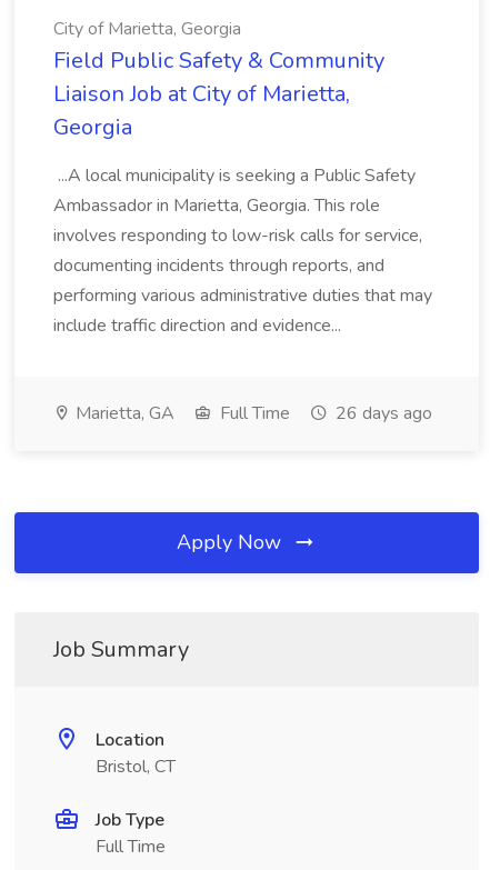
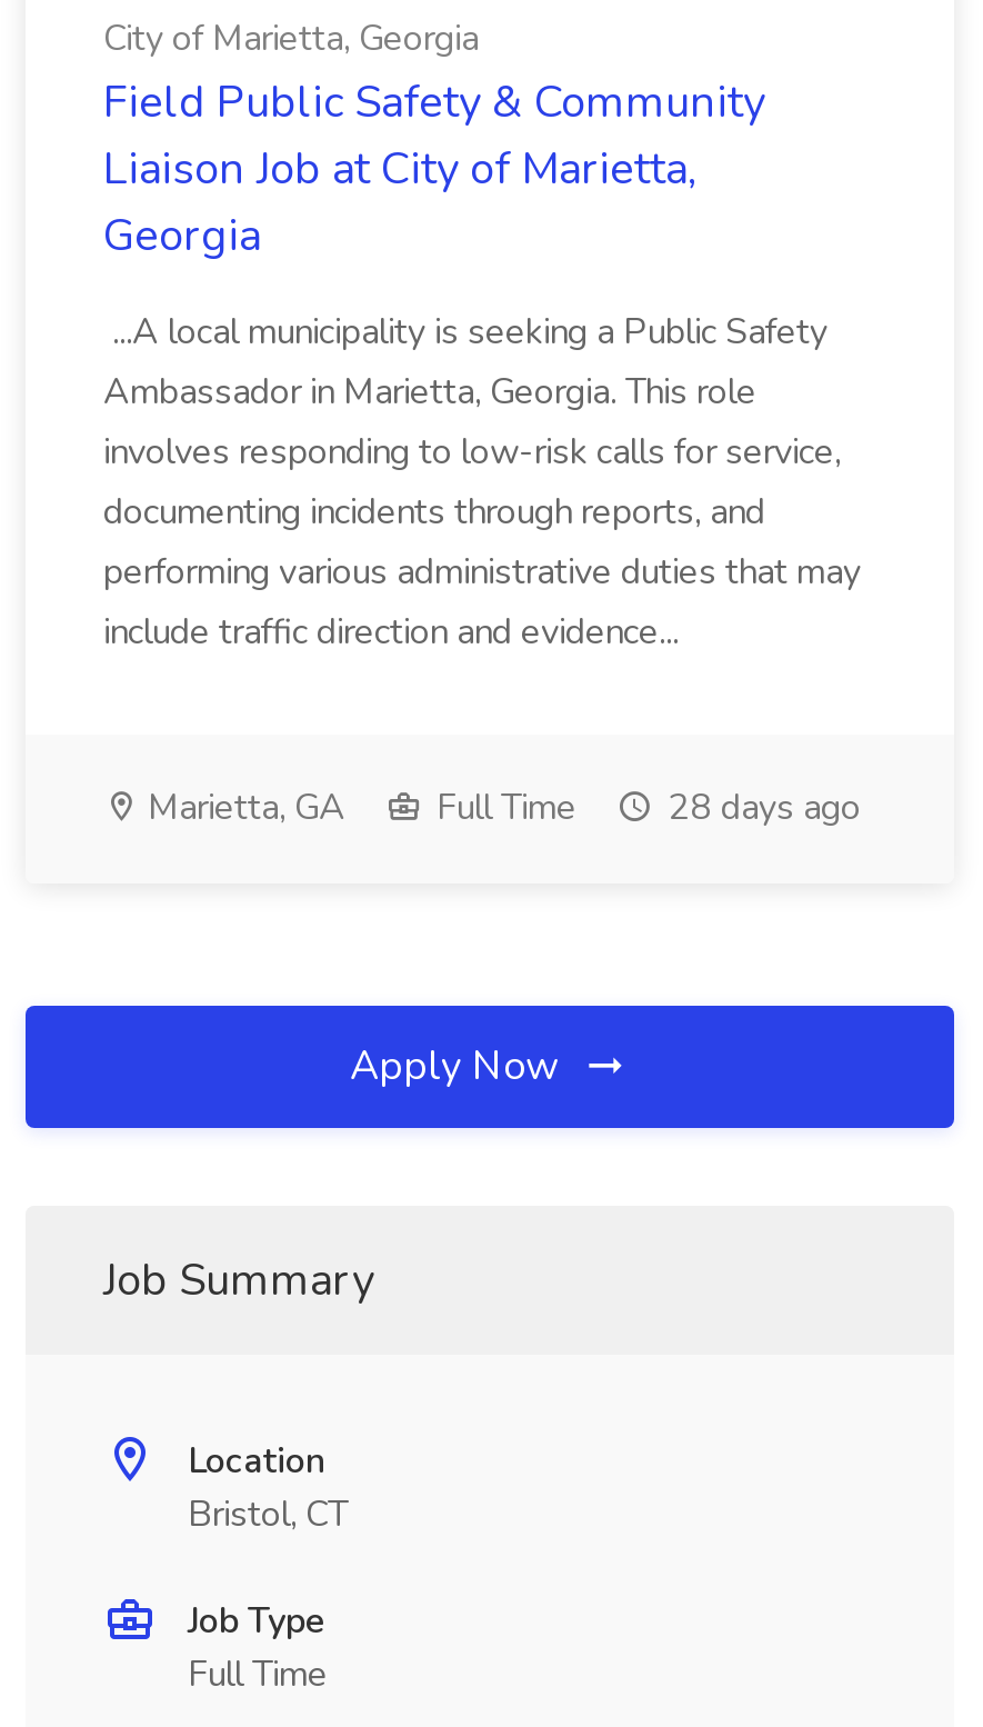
[71,401,432,426] Marietta, GA Full Time 26 days ago -> [139,783,861,832] Marietta, GA Full Time 28 days ago

